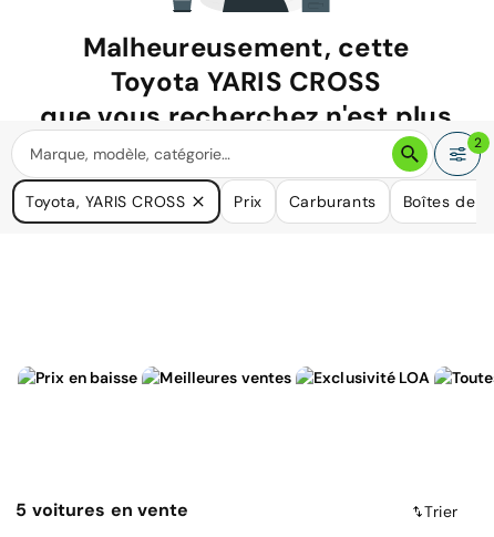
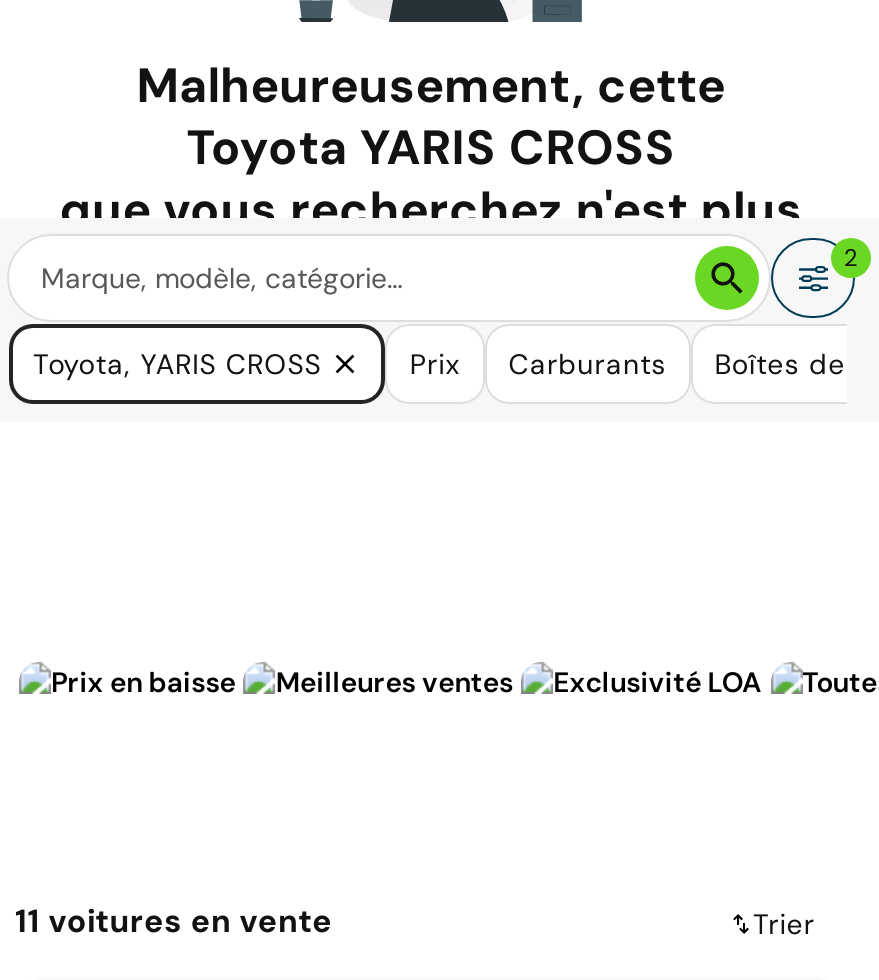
[16,499,189,522] 5 voitures en vente -> [15,901,333,943] 11 voitures en vente

